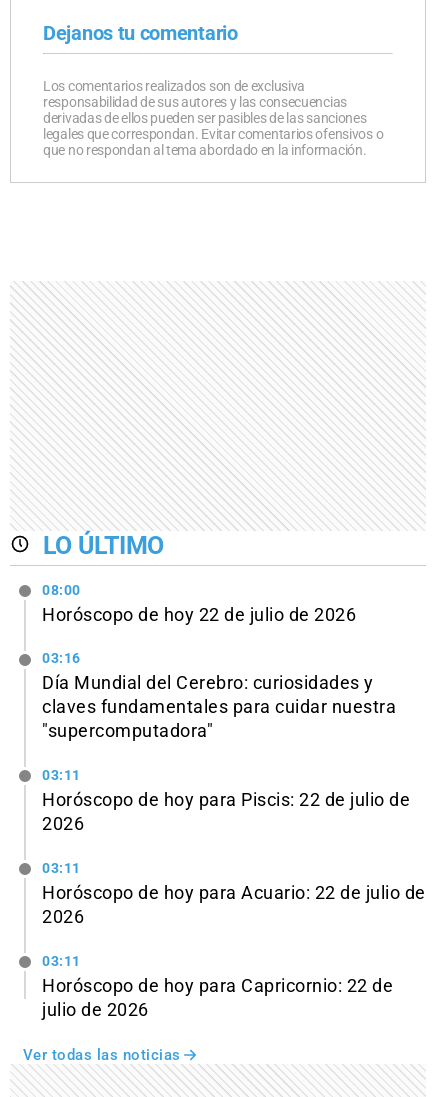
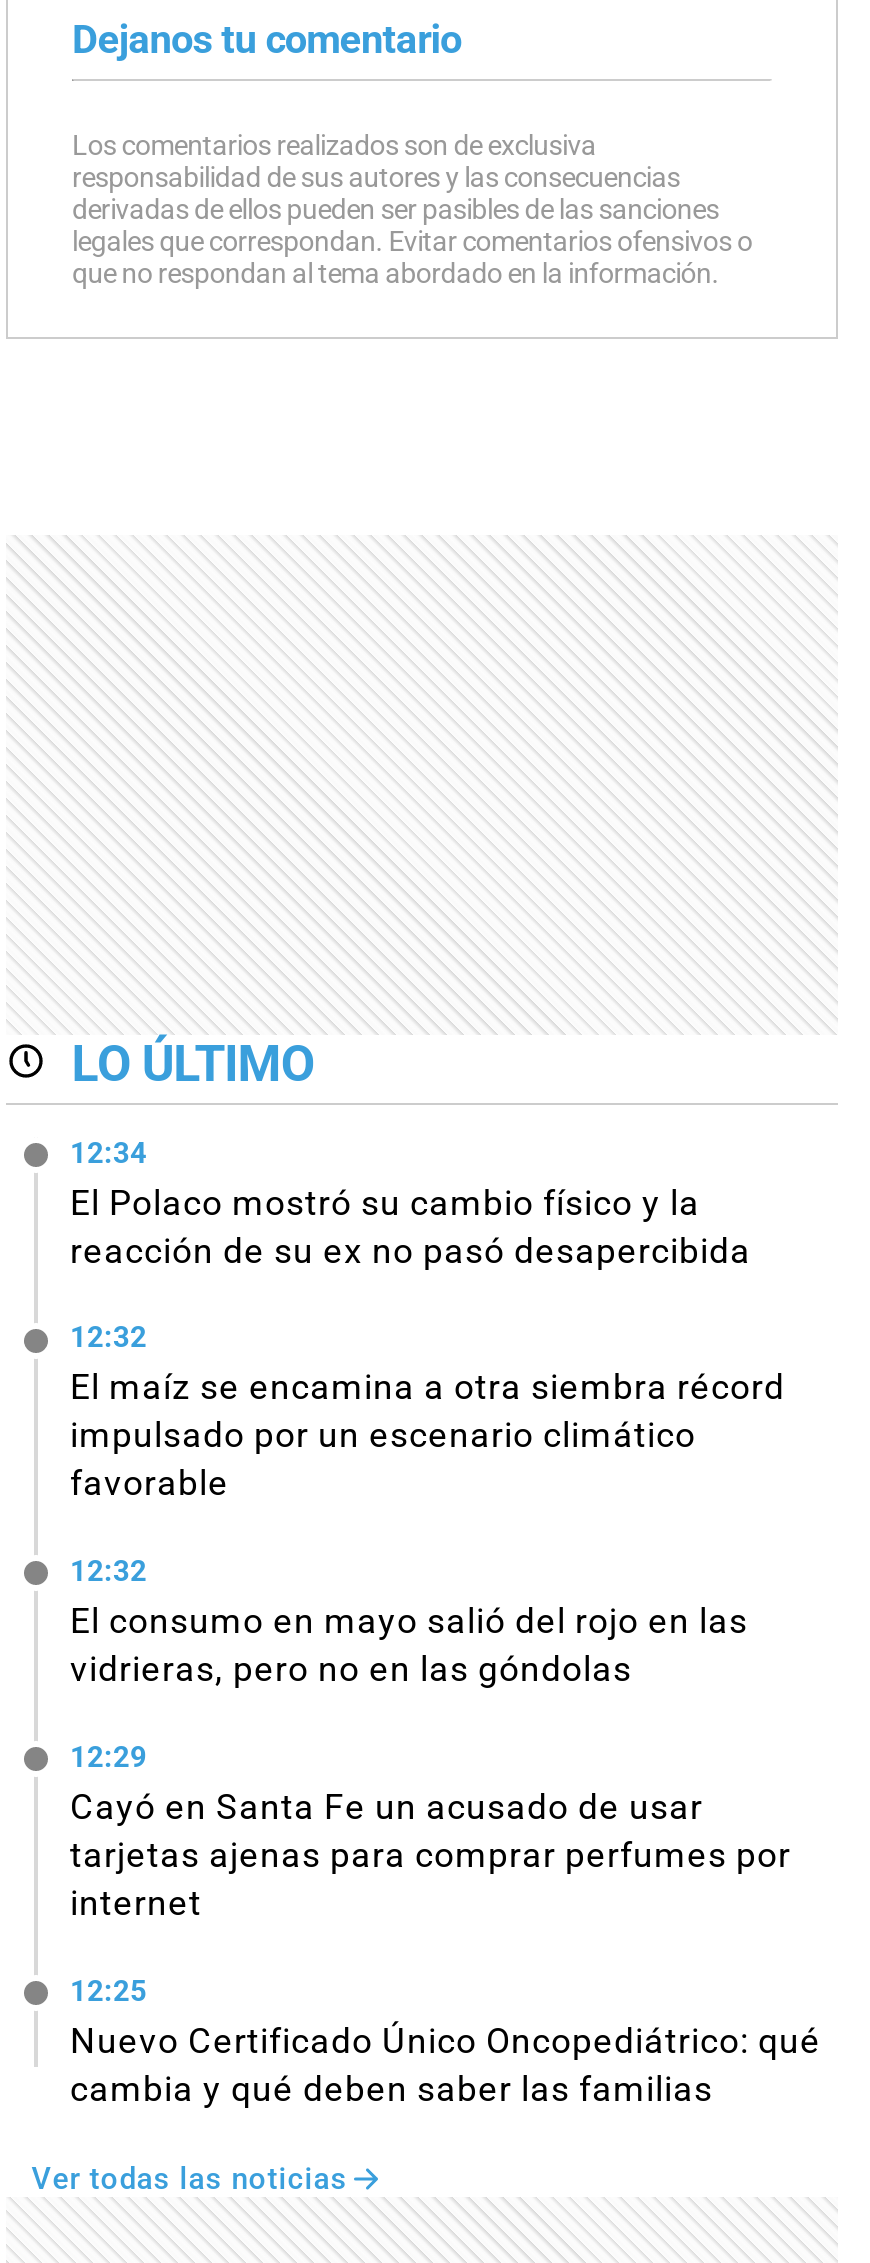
[42,582,356,625] 08:00 | Horóscopo de hoy 22 de julio de 2026 -> [70,1136,751,1270] 12:34 | El Polaco mostró su cambio físico y la | reacción de su ex no pasó desapercibida
[42,650,396,741] 03:16 | Día Mundial del Cerebro: curiosidades y | claves fundamentales para cuidar nuestra | "supercomputadora" -> [70,1322,785,1504] 12:32 | El maíz se encamina a otra siembra récord | impulsado por un escenario climático | favorable
[42,767,410,834] 03:11 | Horóscopo de hoy para Piscis: 22 de julio de | 2026 -> [70,1555,748,1689] 12:32 | El consumo en mayo salió del rojo en las | vidrieras, pero no en las góndolas
[42,860,425,927] 03:11 | Horóscopo de hoy para Acuario: 22 de julio de | 2026 -> [70,1741,791,1923] 12:29 | Cayó en Santa Fe un acusado de usar | tarjetas ajenas para comprar perfumes por | internet
[42,953,393,1020] 03:11 | Horóscopo de hoy para Capricornio: 22 de | julio de 2026 -> [70,1975,821,2109] 12:25 | Nuevo Certificado Único Oncopediátrico: qué | cambia y qué deben saber las familias

